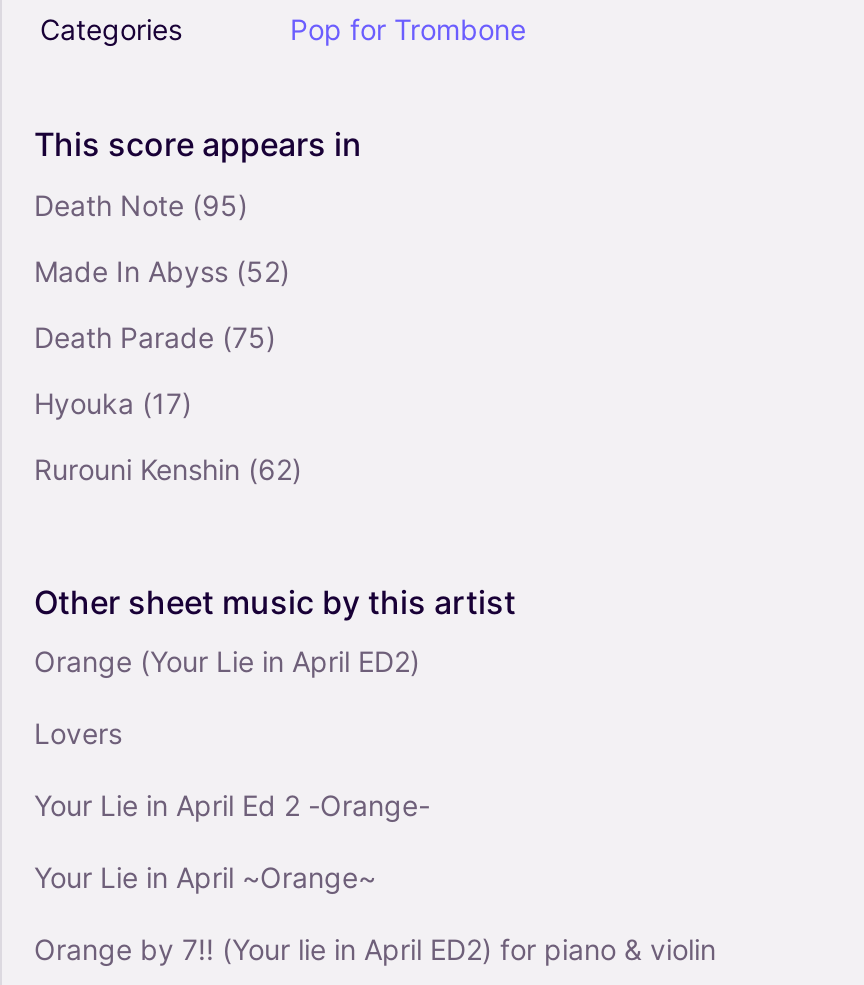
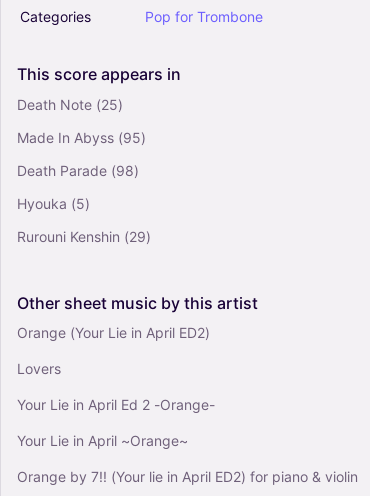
[34,188,248,222] Death Note (95) -> [17,96,123,113] Death Note (25)
[34,254,290,288] Made In Abyss (52) -> [17,129,146,146] Made In Abyss (95)
[34,320,276,354] Death Parade (75) -> [17,162,139,179] Death Parade (98)
[34,386,192,420] Hyouka (17) -> [17,195,90,212] Hyouka (5)
[34,452,302,486] Rurouni Kenshin (62) -> [17,228,151,245] Rurouni Kenshin (29)

